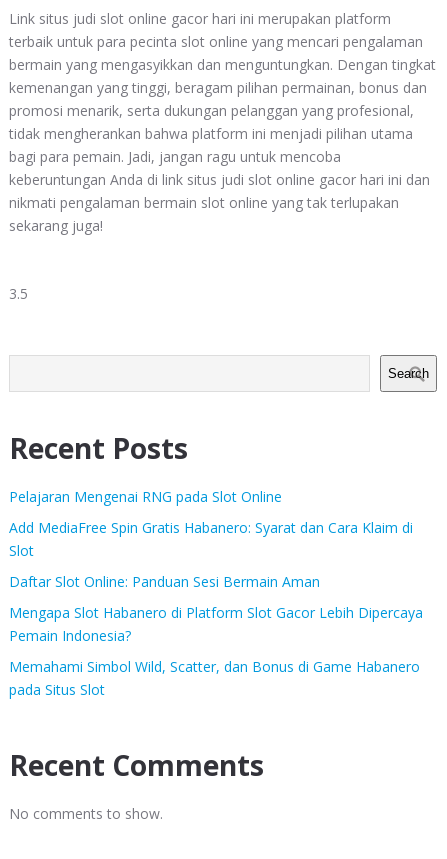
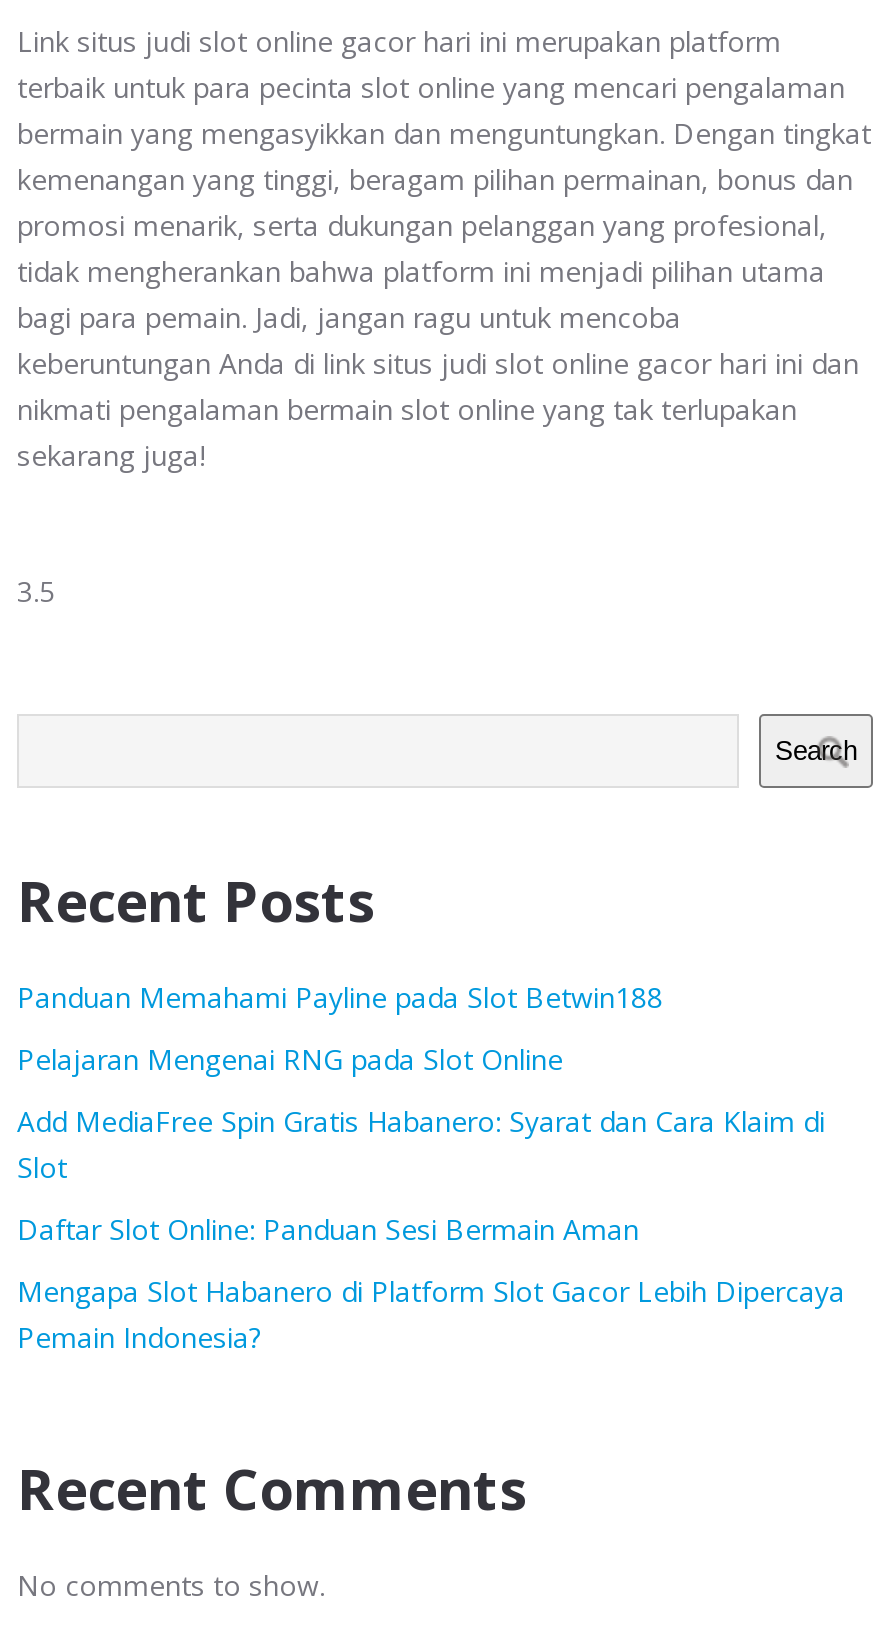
none -> [17,978,663,1016] Panduan Memahami Payline pada Slot Betwin188
moved [9,487,423,645] -> [17,1040,845,1356]: Pelajaran Mengenai RNG pada Slot Online | Add MediaFree Spin Gratis Habanero: Syarat dan Cara Klaim di | Slot | Daftar Slot Online: Panduan Sesi Bermain Aman | Mengapa Slot Habanero di Platform Slot Gacor Lebih Dipercaya | Pemain Indonesia?
[9,657,420,699] Memahami Simbol Wild, Scatter, dan Bonus di Game Habanero | pada Situs Slot -> none

